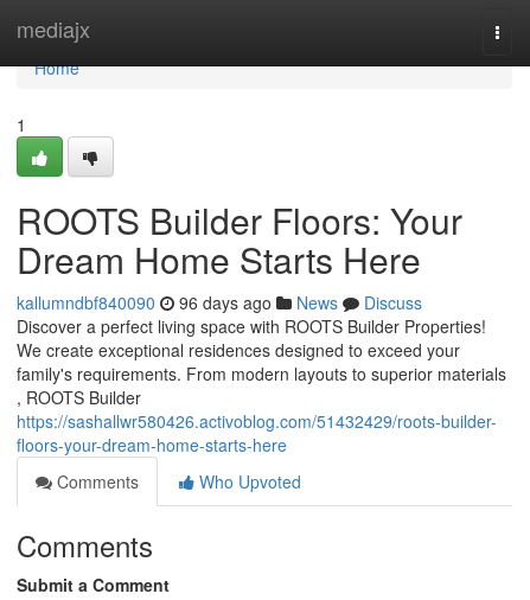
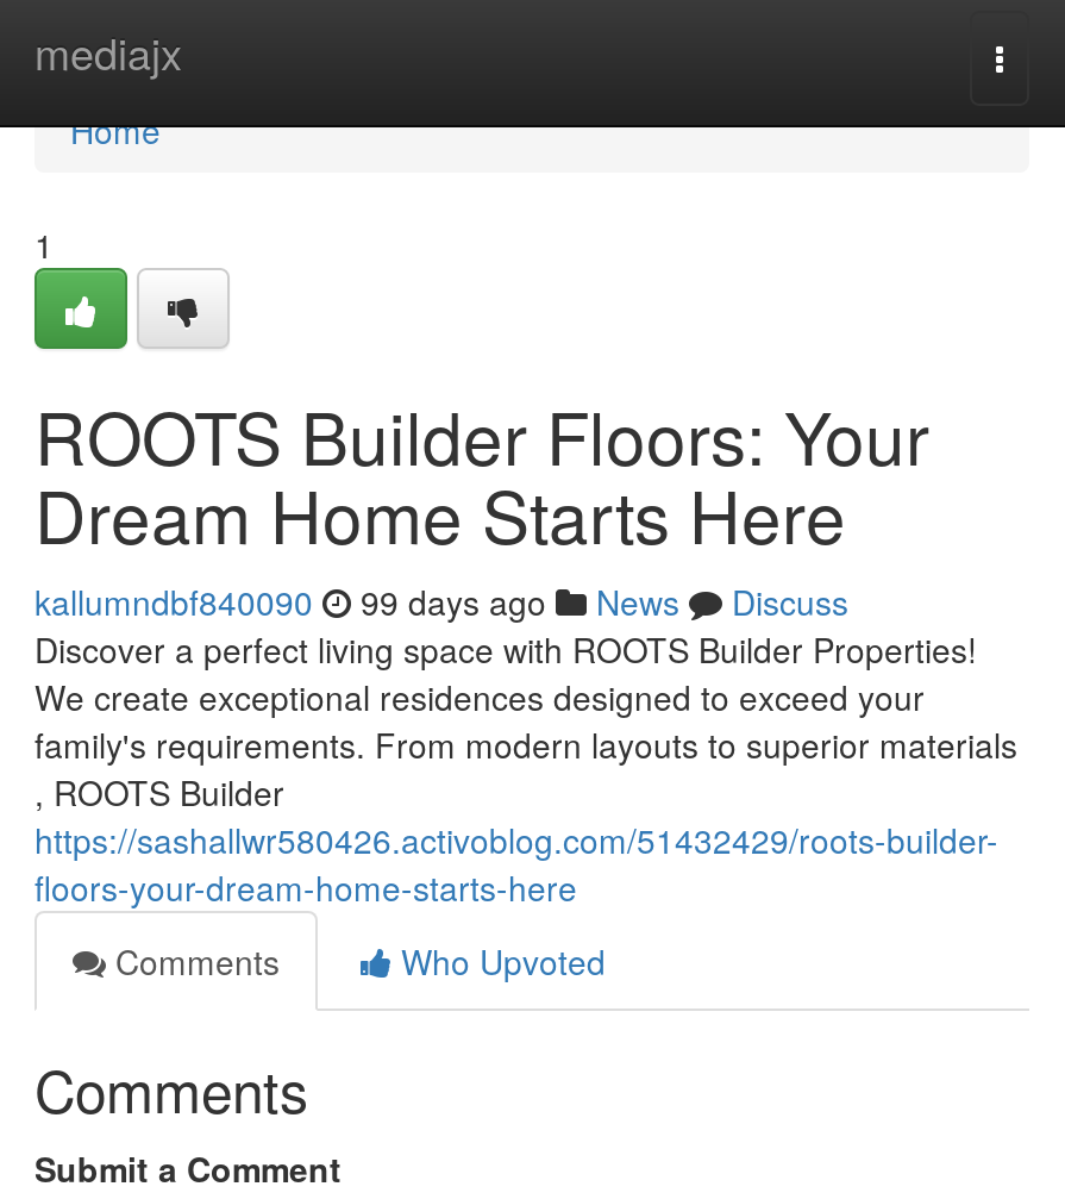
[17,291,422,314] kallumndbf840090 96 days ago News Discuss -> [35,577,848,625] kallumndbf840090 99 days ago News Discuss

